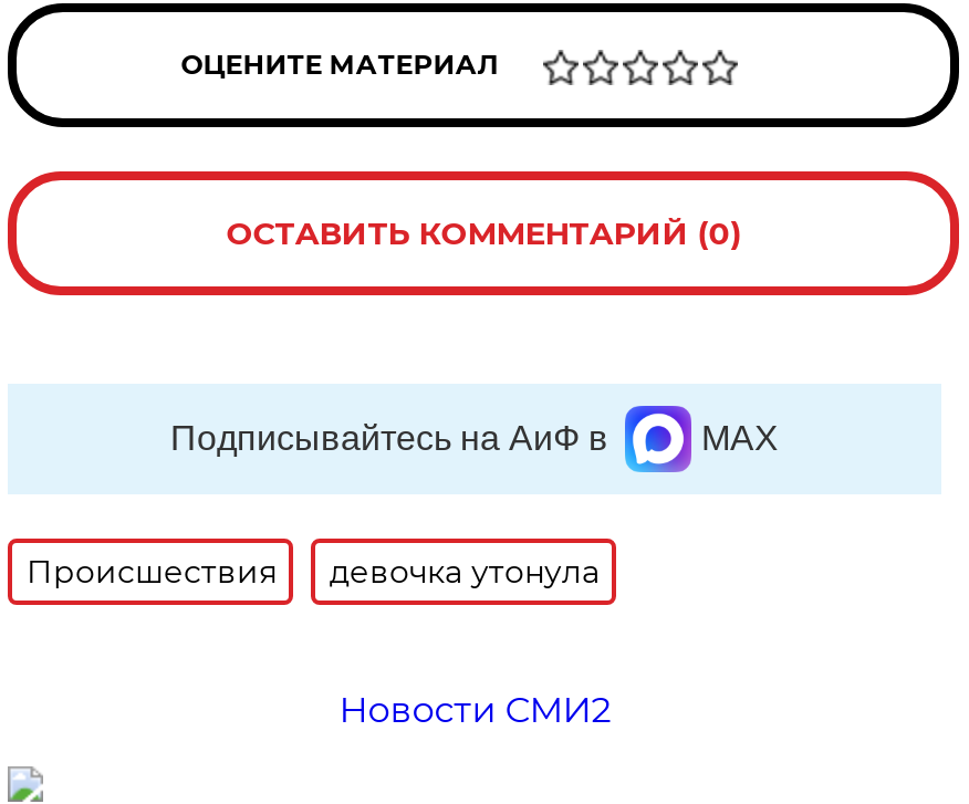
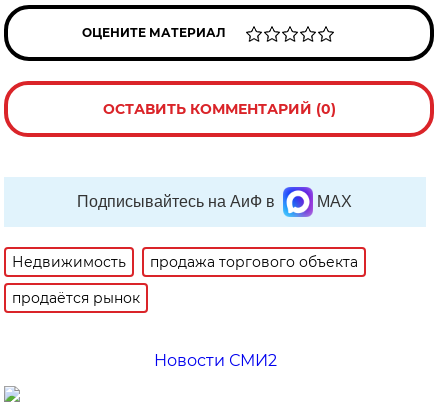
[26,552,599,592] Происшествия | девочка утонула -> [12,253,358,307] Недвижимость | продажа торгового объекта | продаётся рынок

